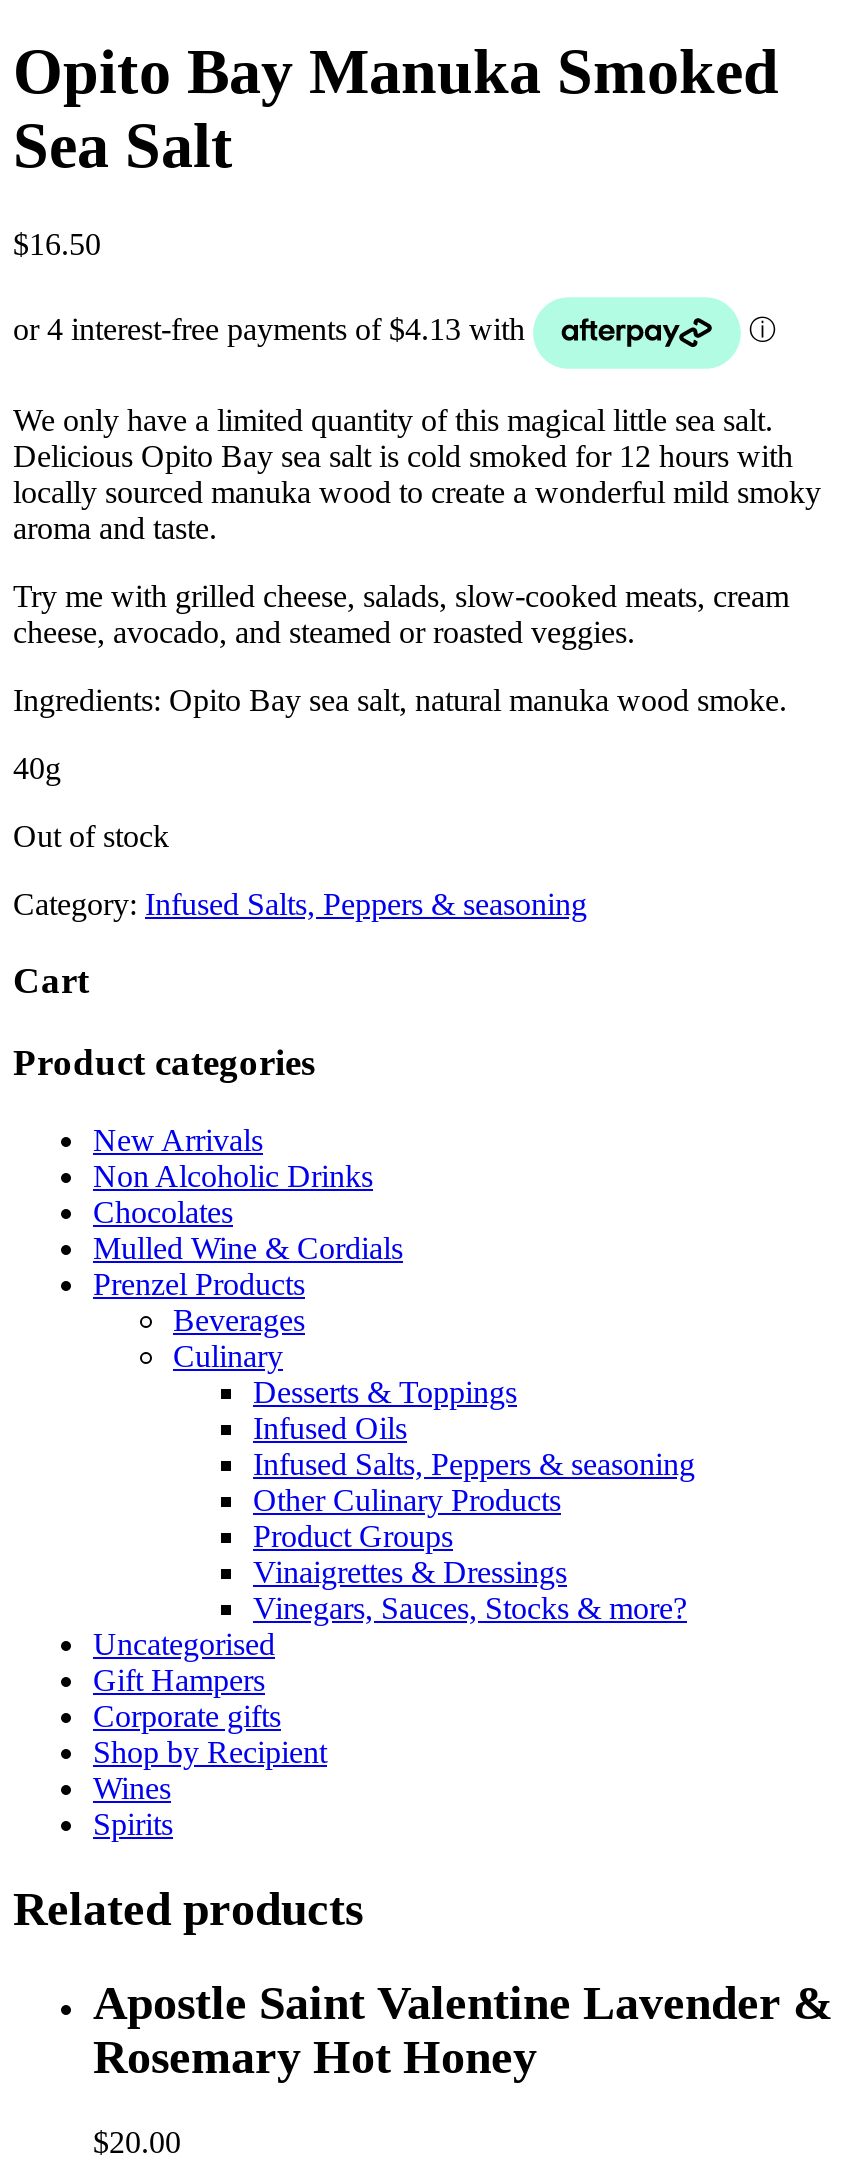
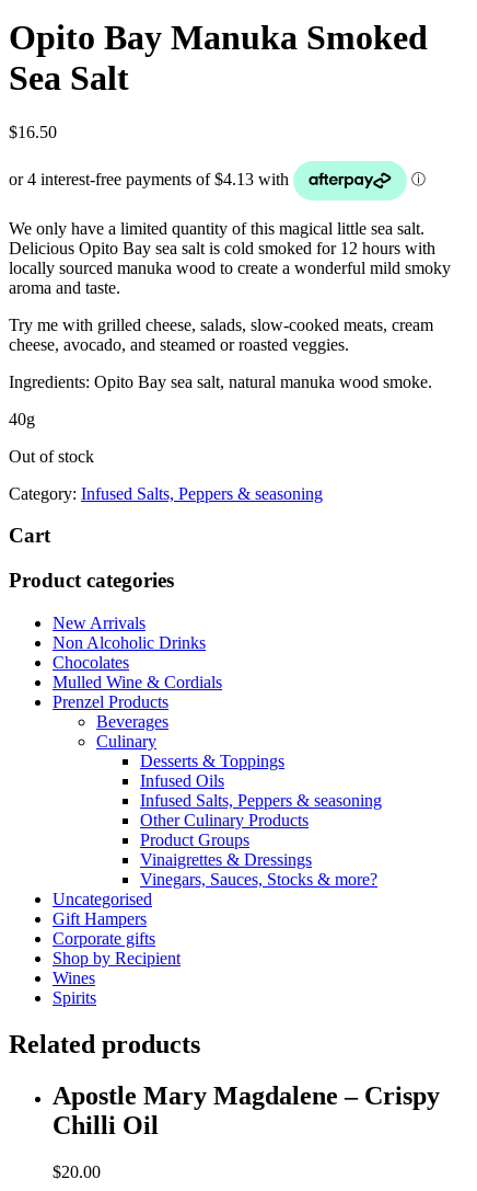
[93,1976,833,2082] Apostle Saint Valentine Lavender & | Rosemary Hot Honey -> [53,1081,440,1139] Apostle Mary Magdalene – Crispy | Chilli Oil

